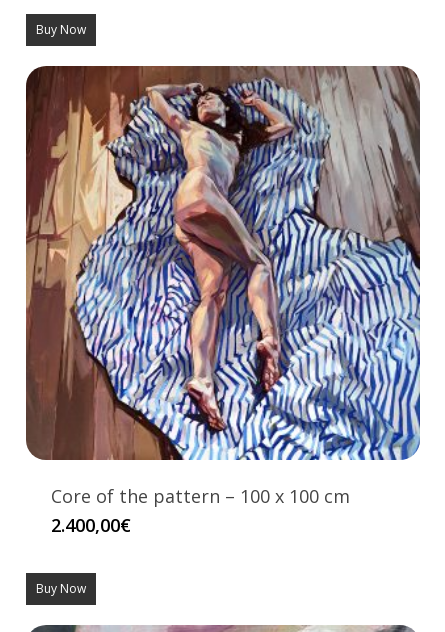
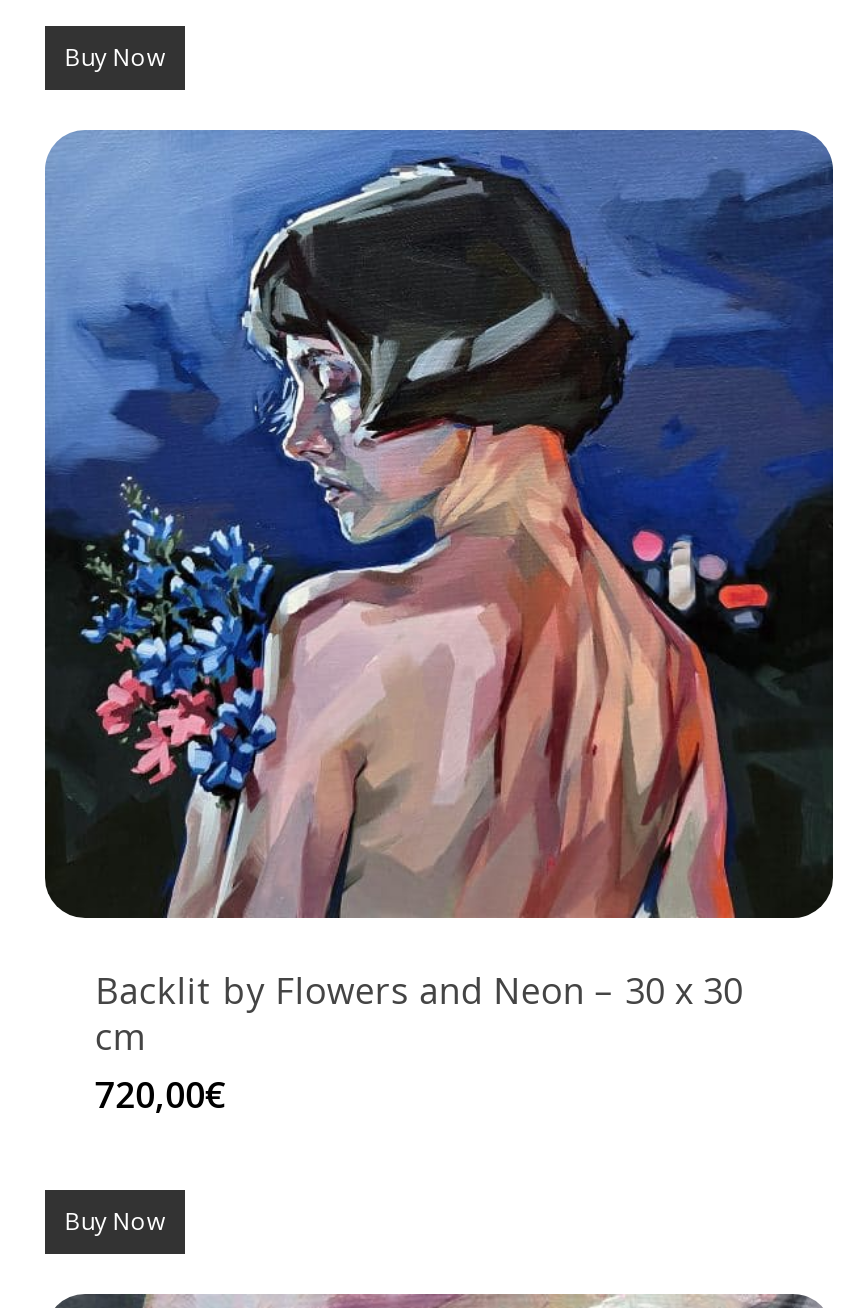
[25,65,421,537] [image] | Core of the pattern – 100 x 100 cm | 2.400,00€ -> [43,128,835,1118] [image] | Backlit by Flowers and Neon – 30 x 30 | cm | 720,00€

